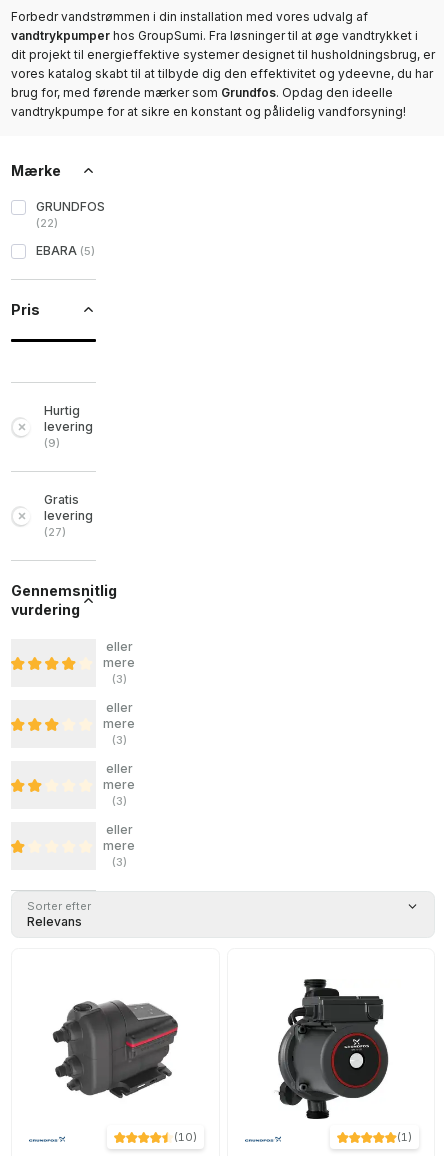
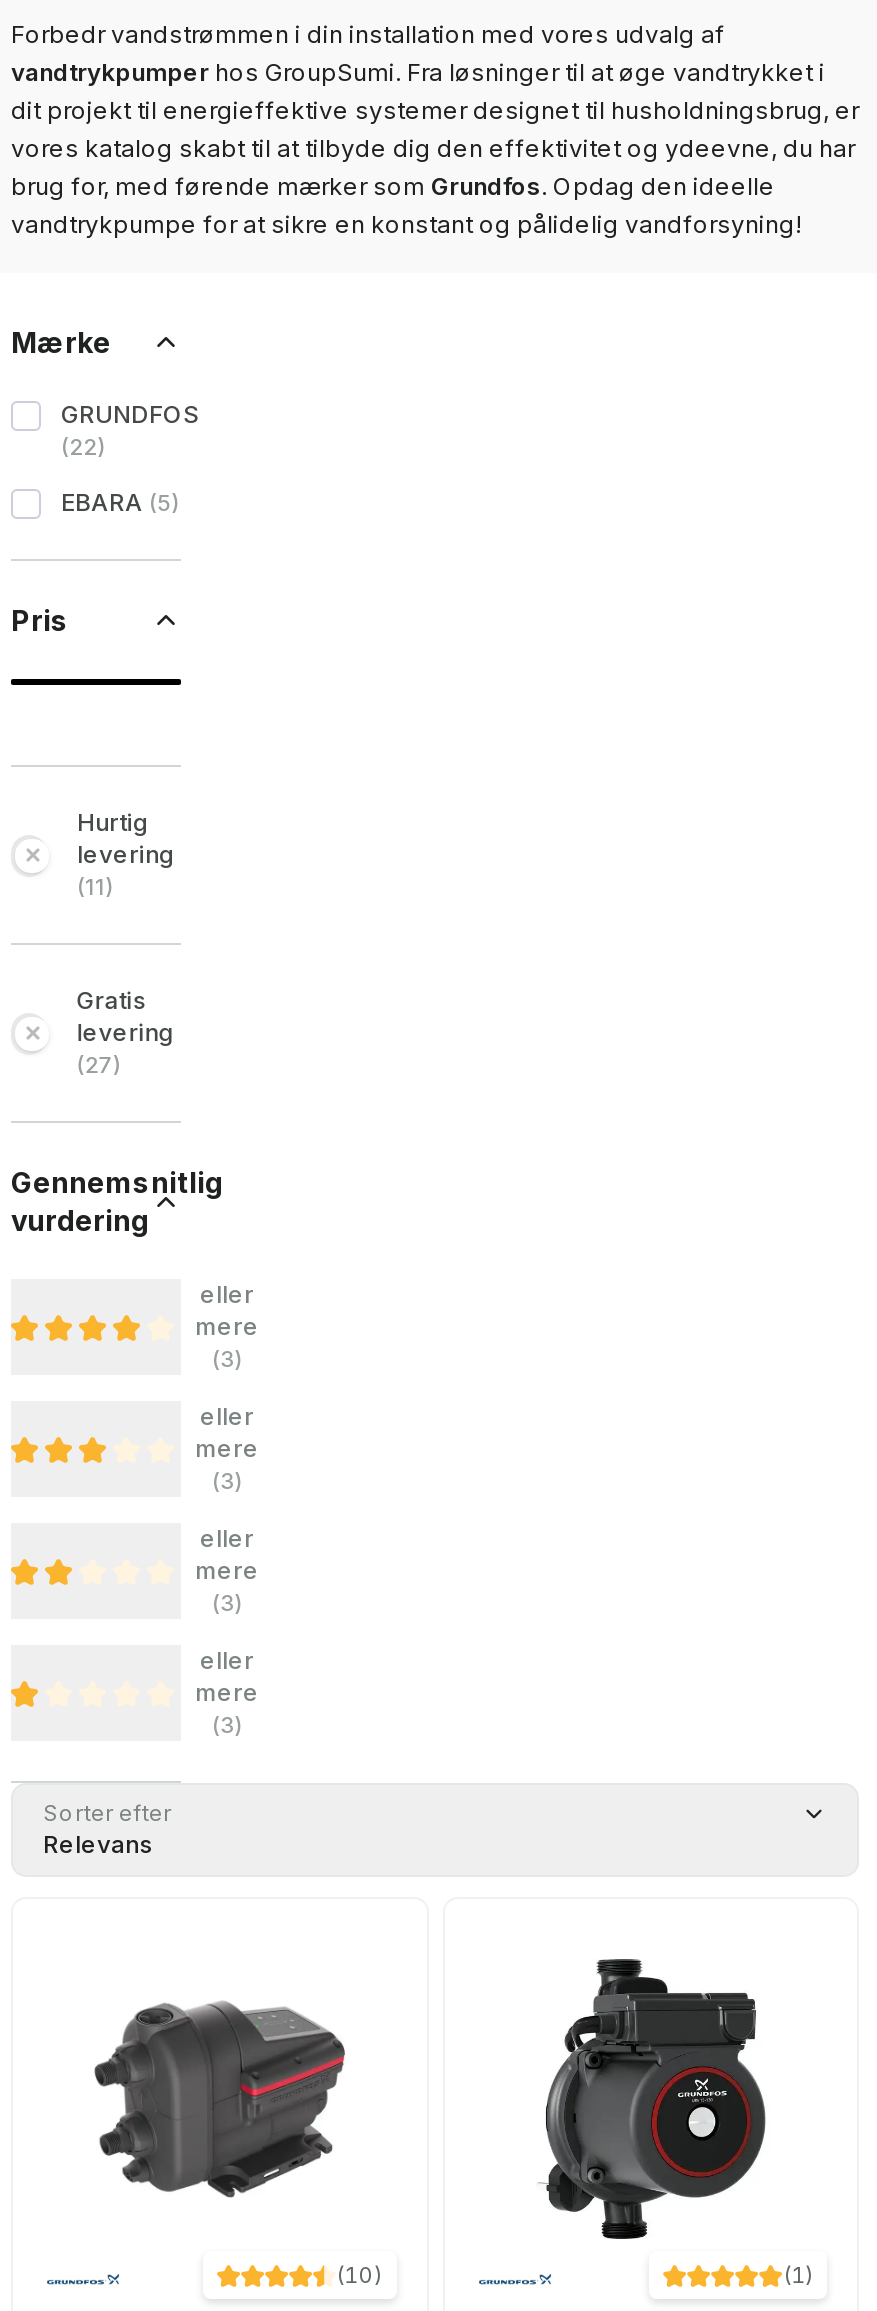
[44,436,60,450] (9) -> [77,873,113,901] (11)

